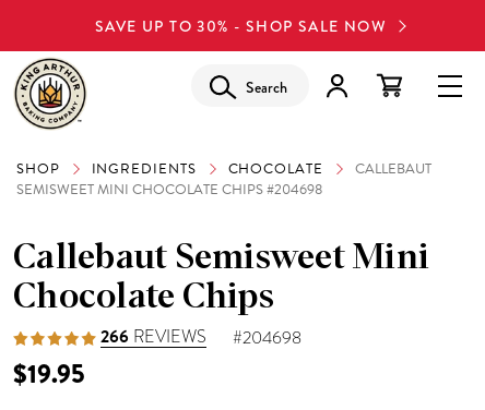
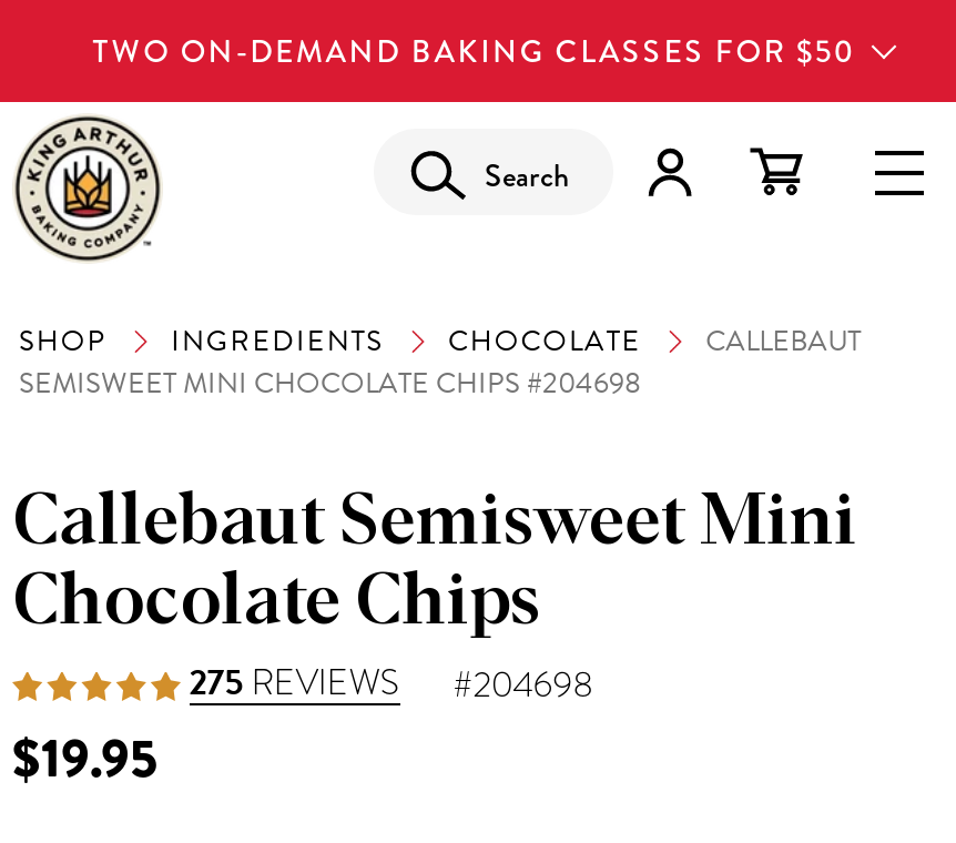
[95,15,387,37] SAVE UP TO 30% - SHOP SALE NOW -> [93,28,857,72] TWO ON-DEMAND BAKING CLASSES FOR $50
[100,324,301,350] 266 REVIEWS #204698 -> [189,657,593,710] 275 REVIEWS #204698

